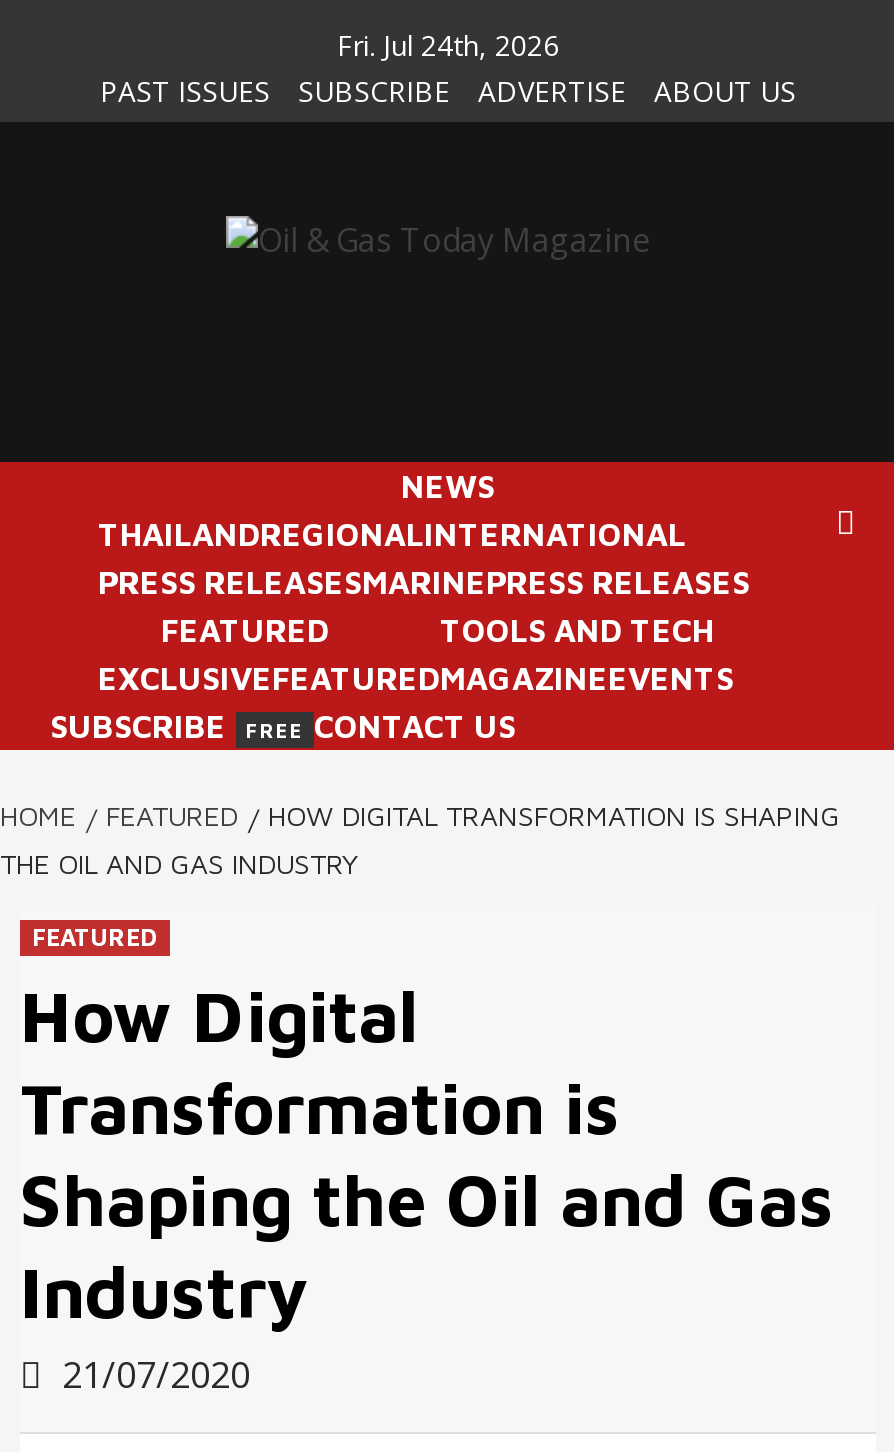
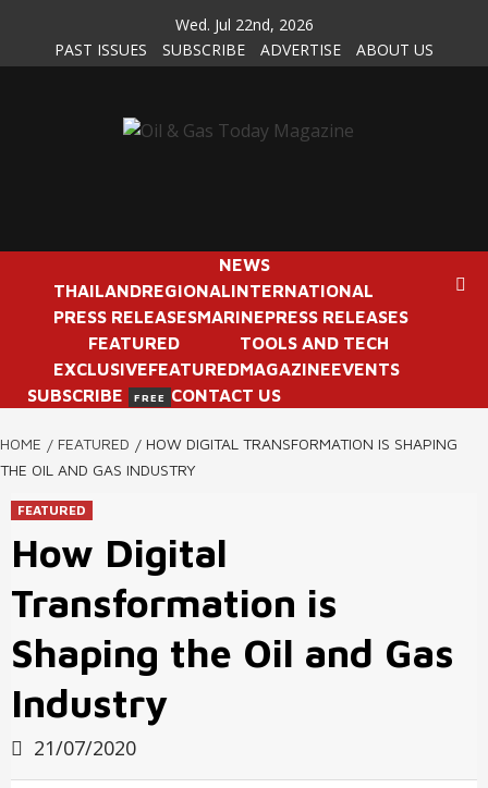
[337,26,559,64] Fri. Jul 24th, 2026 -> [175,14,313,35] Wed. Jul 22nd, 2026

